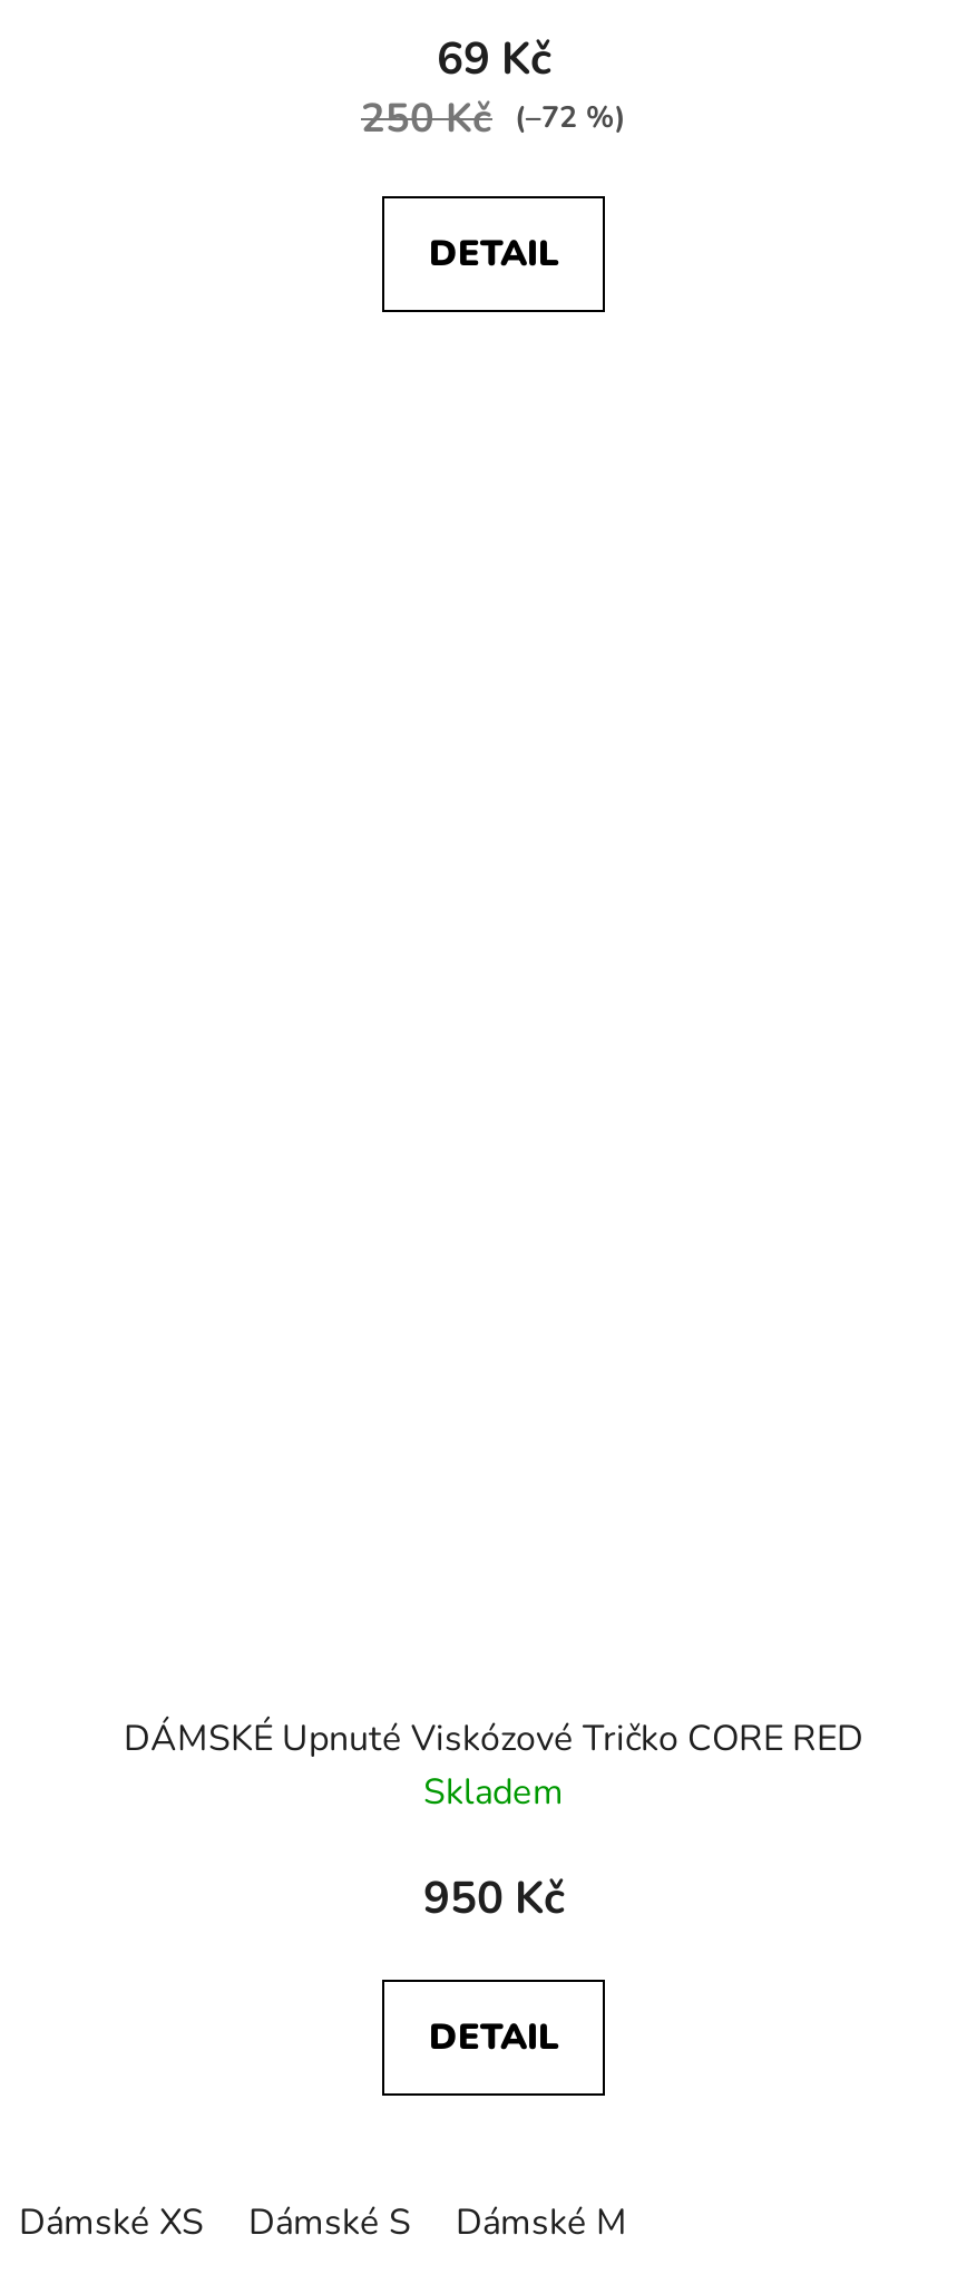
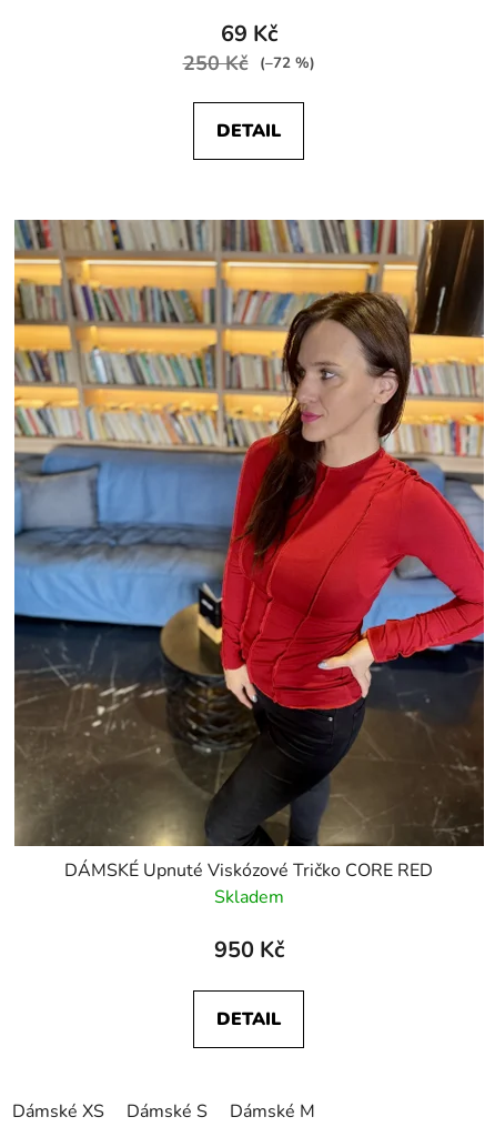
none -> [13,219,485,847] [image]

